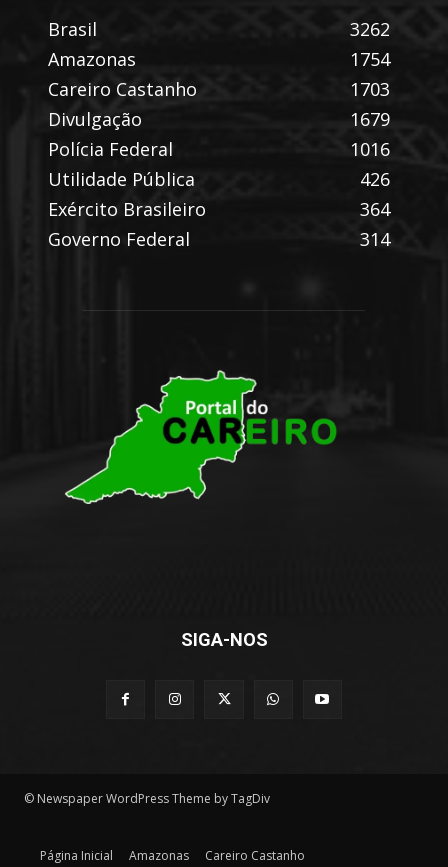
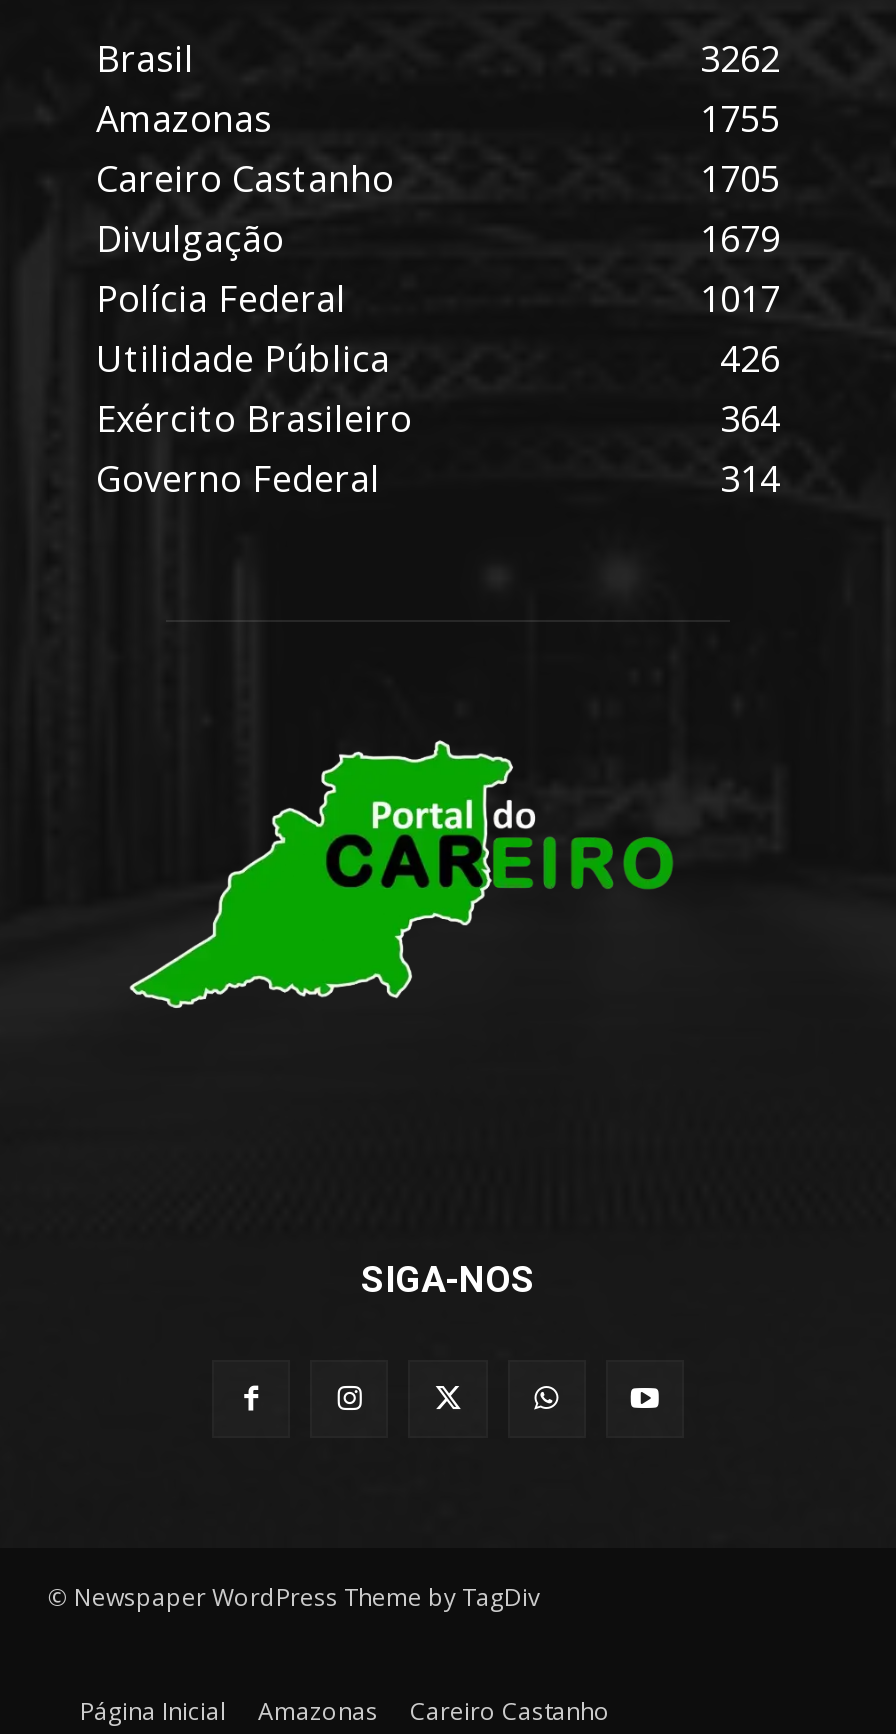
[350,47,390,71] 1754 -> [700,94,780,142] 1755
[350,77,390,101] 1703 -> [700,154,780,202] 1705
[350,137,390,161] 1016 -> [700,274,780,322] 1017

